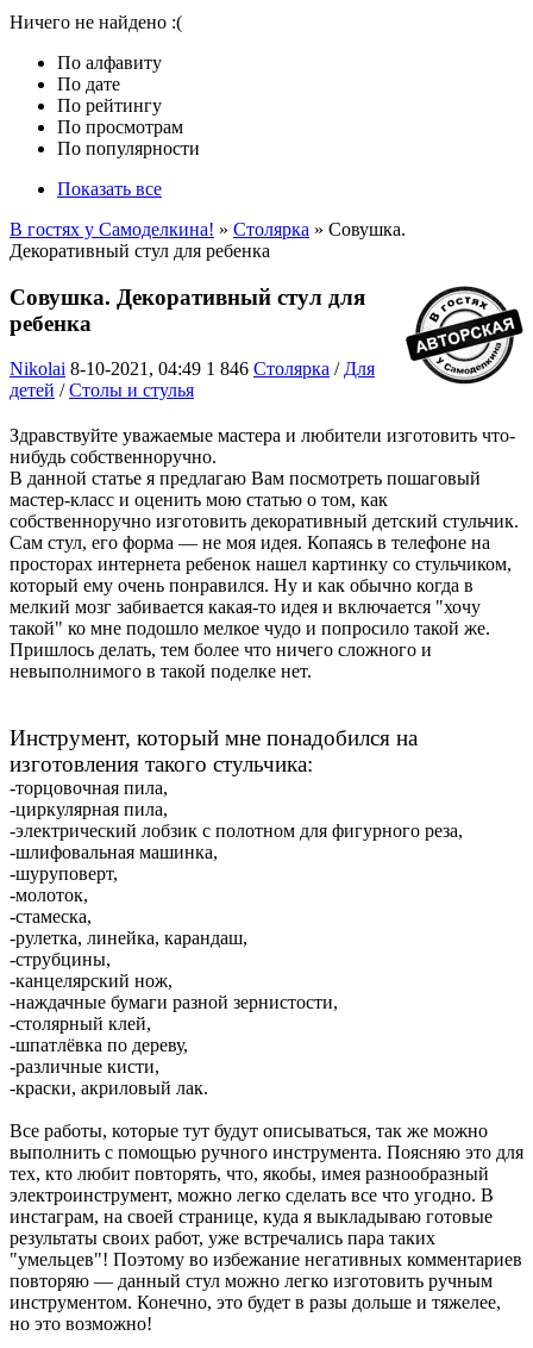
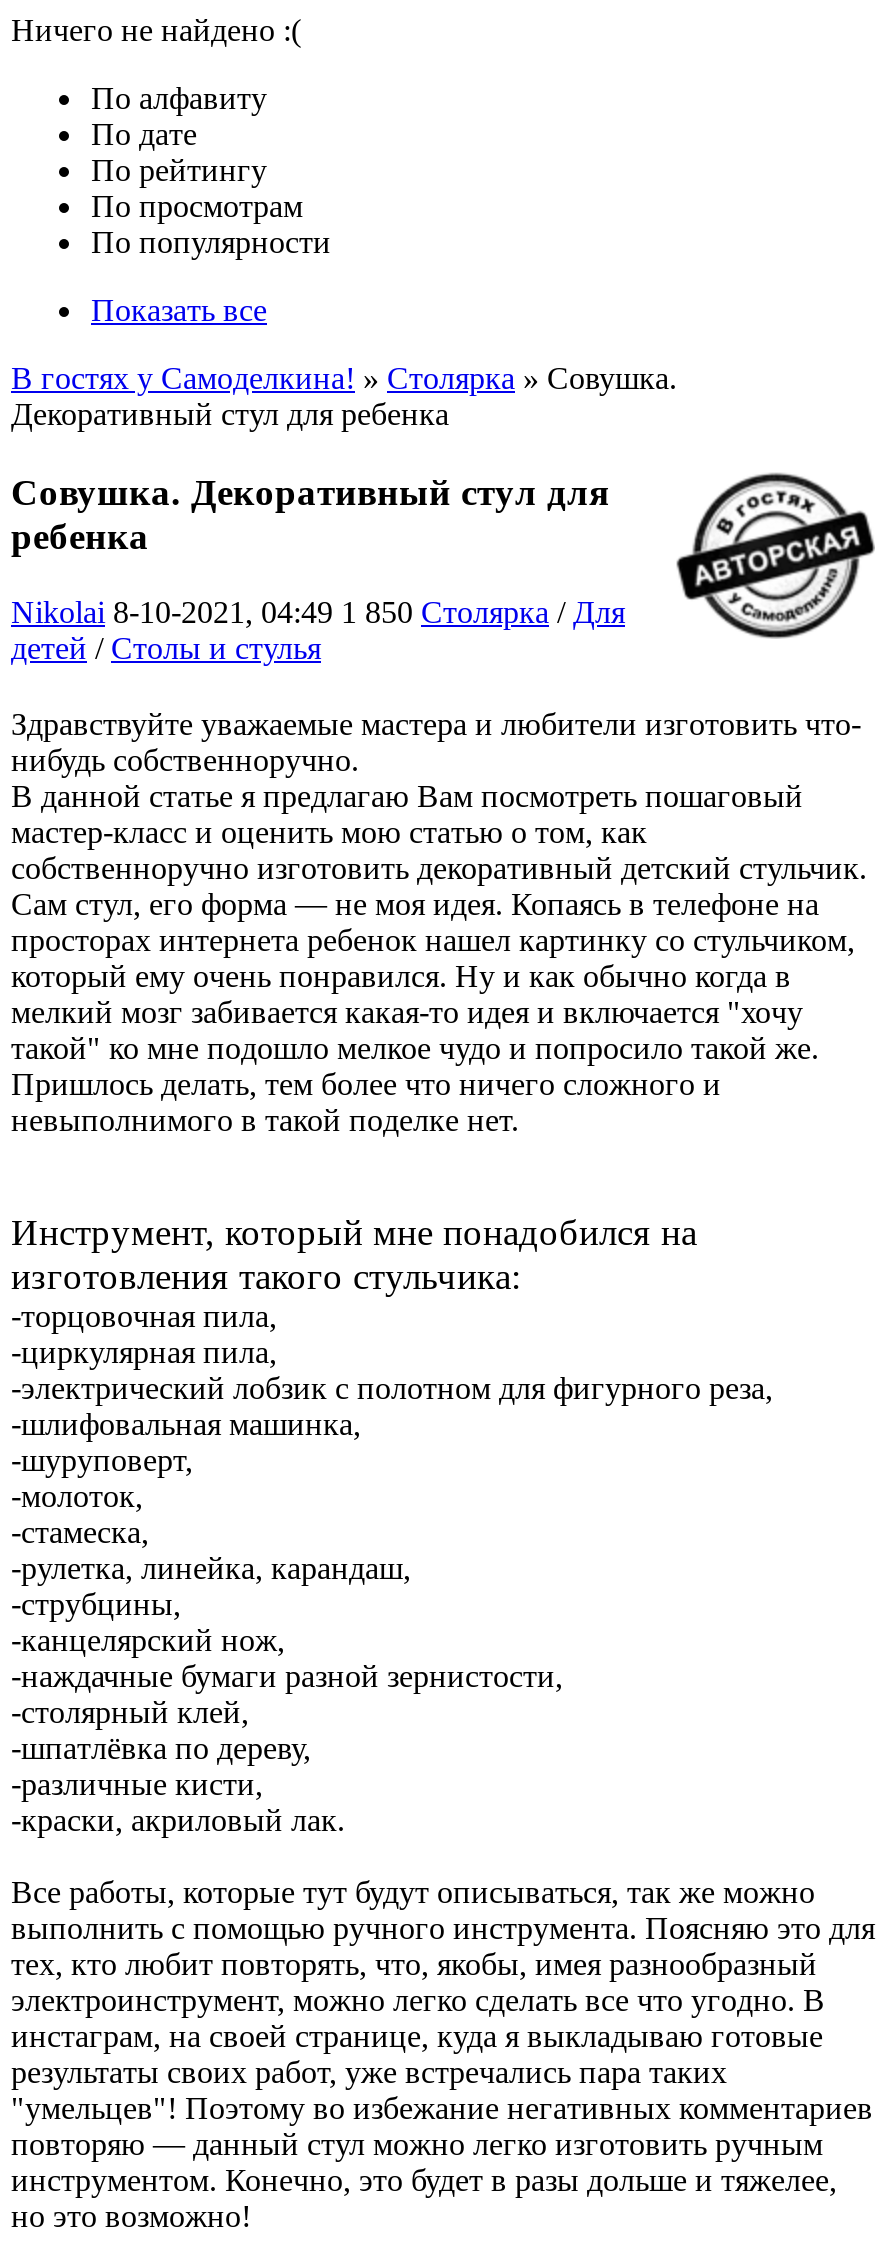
[10,359,375,379] Nikolai 8-10-2021, 04:49 1 846 Столярка / Для -> [11,596,625,630] Nikolai 8-10-2021, 04:49 1 850 Столярка / Для

